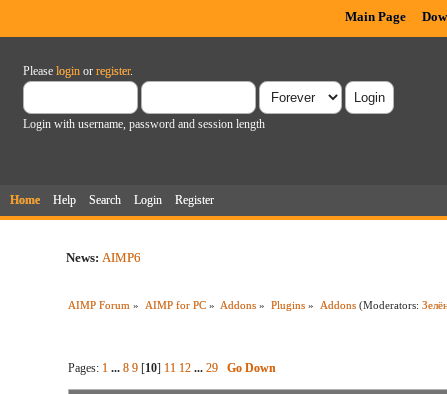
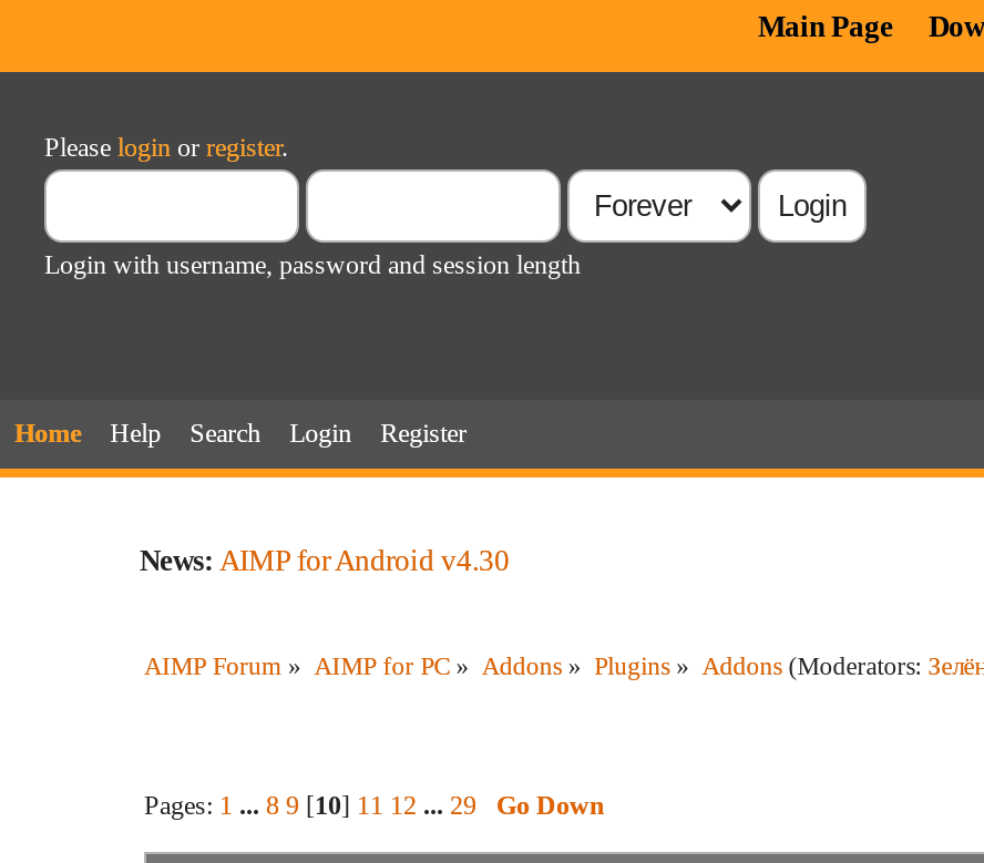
[66,250,141,265] News: AIMP6 -> [140,544,510,577] News: AIMP for Android v4.30

